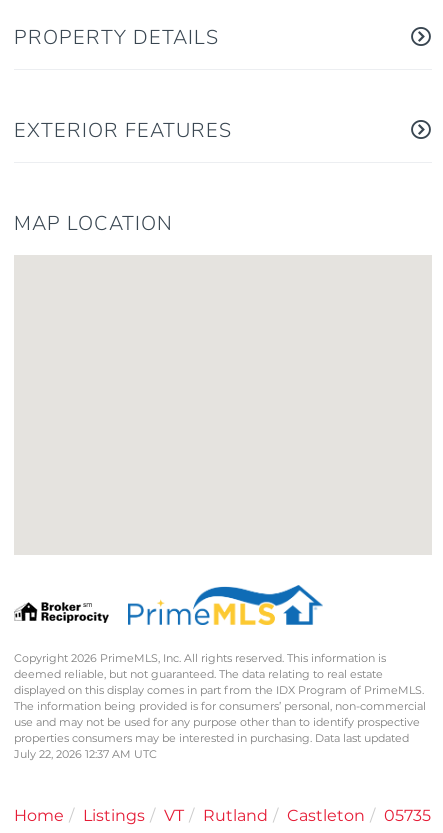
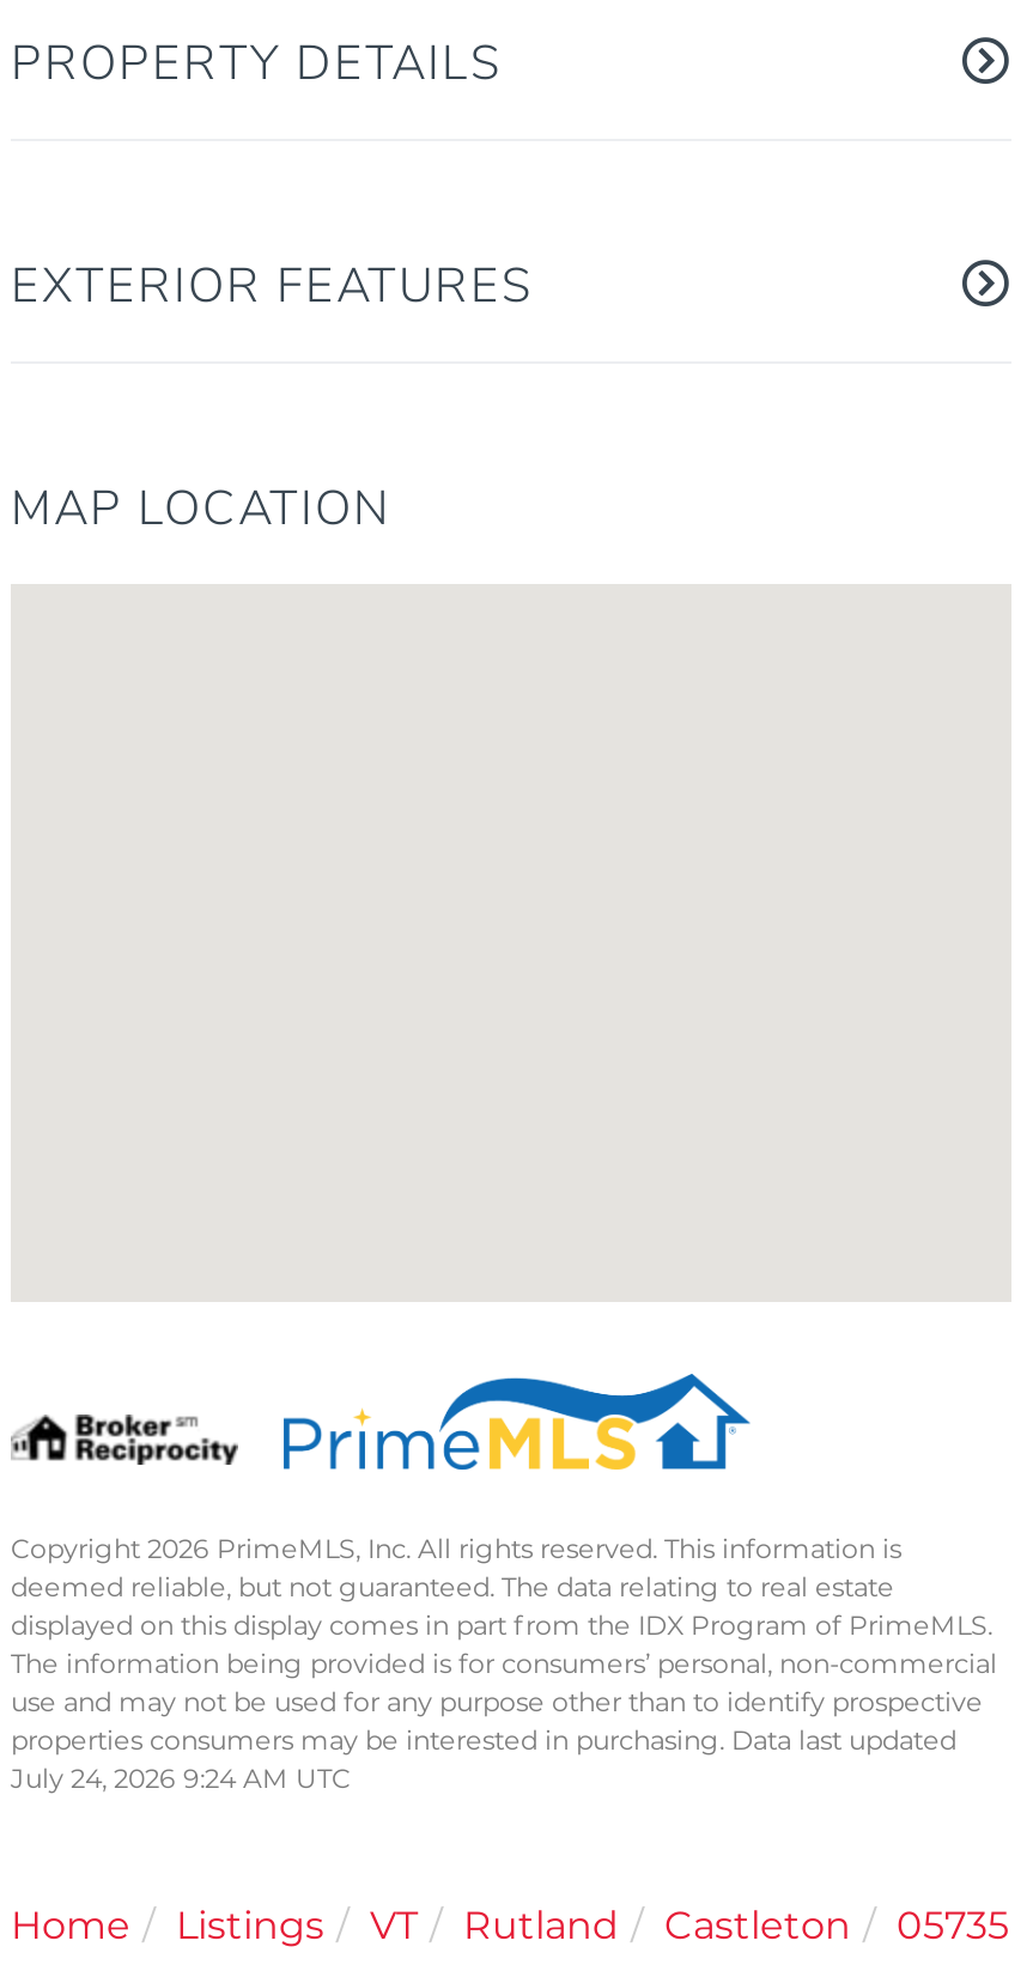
[14,747,157,761] July 22, 2026 12:37 AM UTC -> [11,1762,351,1796] July 24, 2026 9:24 AM UTC

